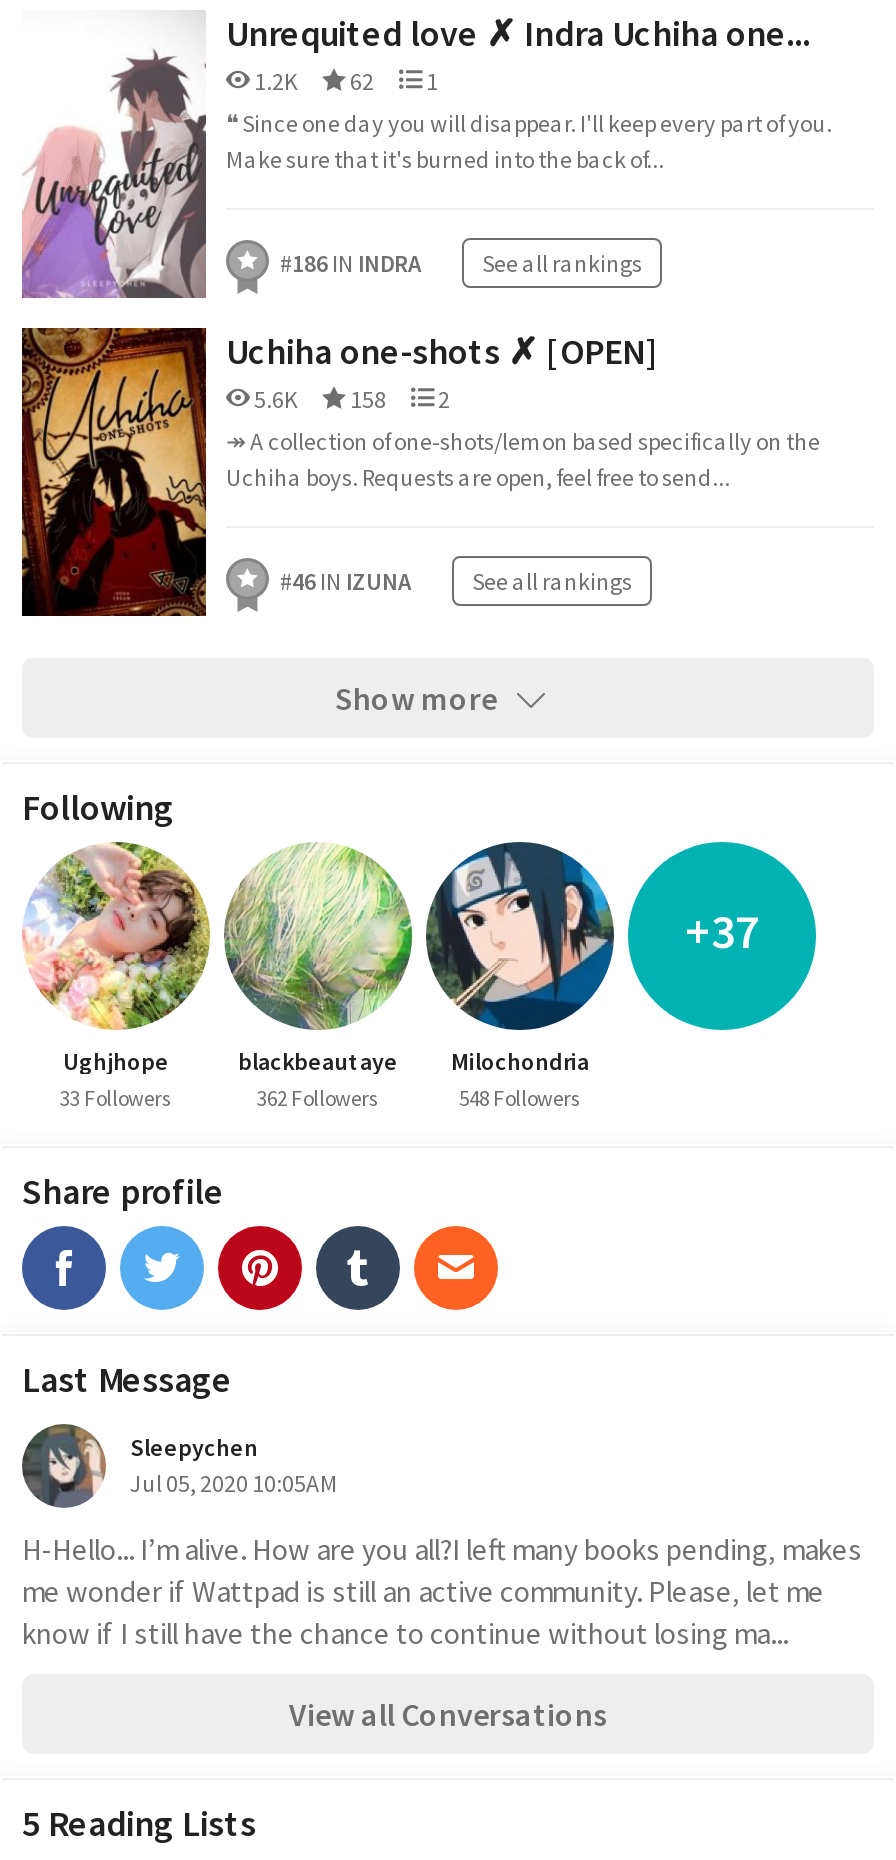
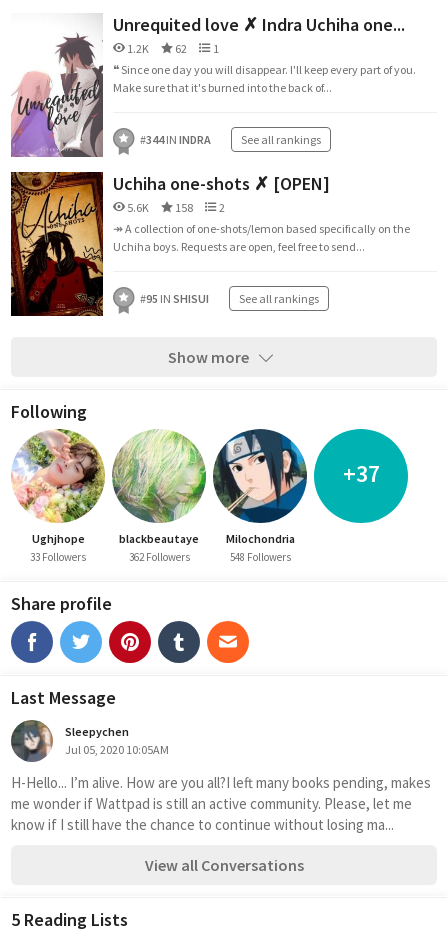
[280,248,642,278] #186 IN INDRA See all rankings -> [140,132,321,147] #344 IN INDRA See all rankings
[280,566,632,596] #46 IN IZUNA See all rankings -> [140,291,319,306] #95 IN SHISUI See all rankings

